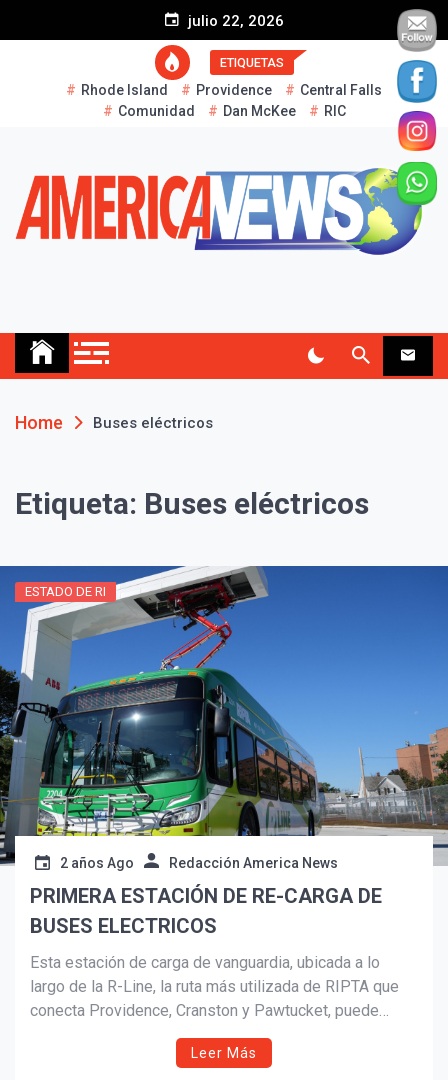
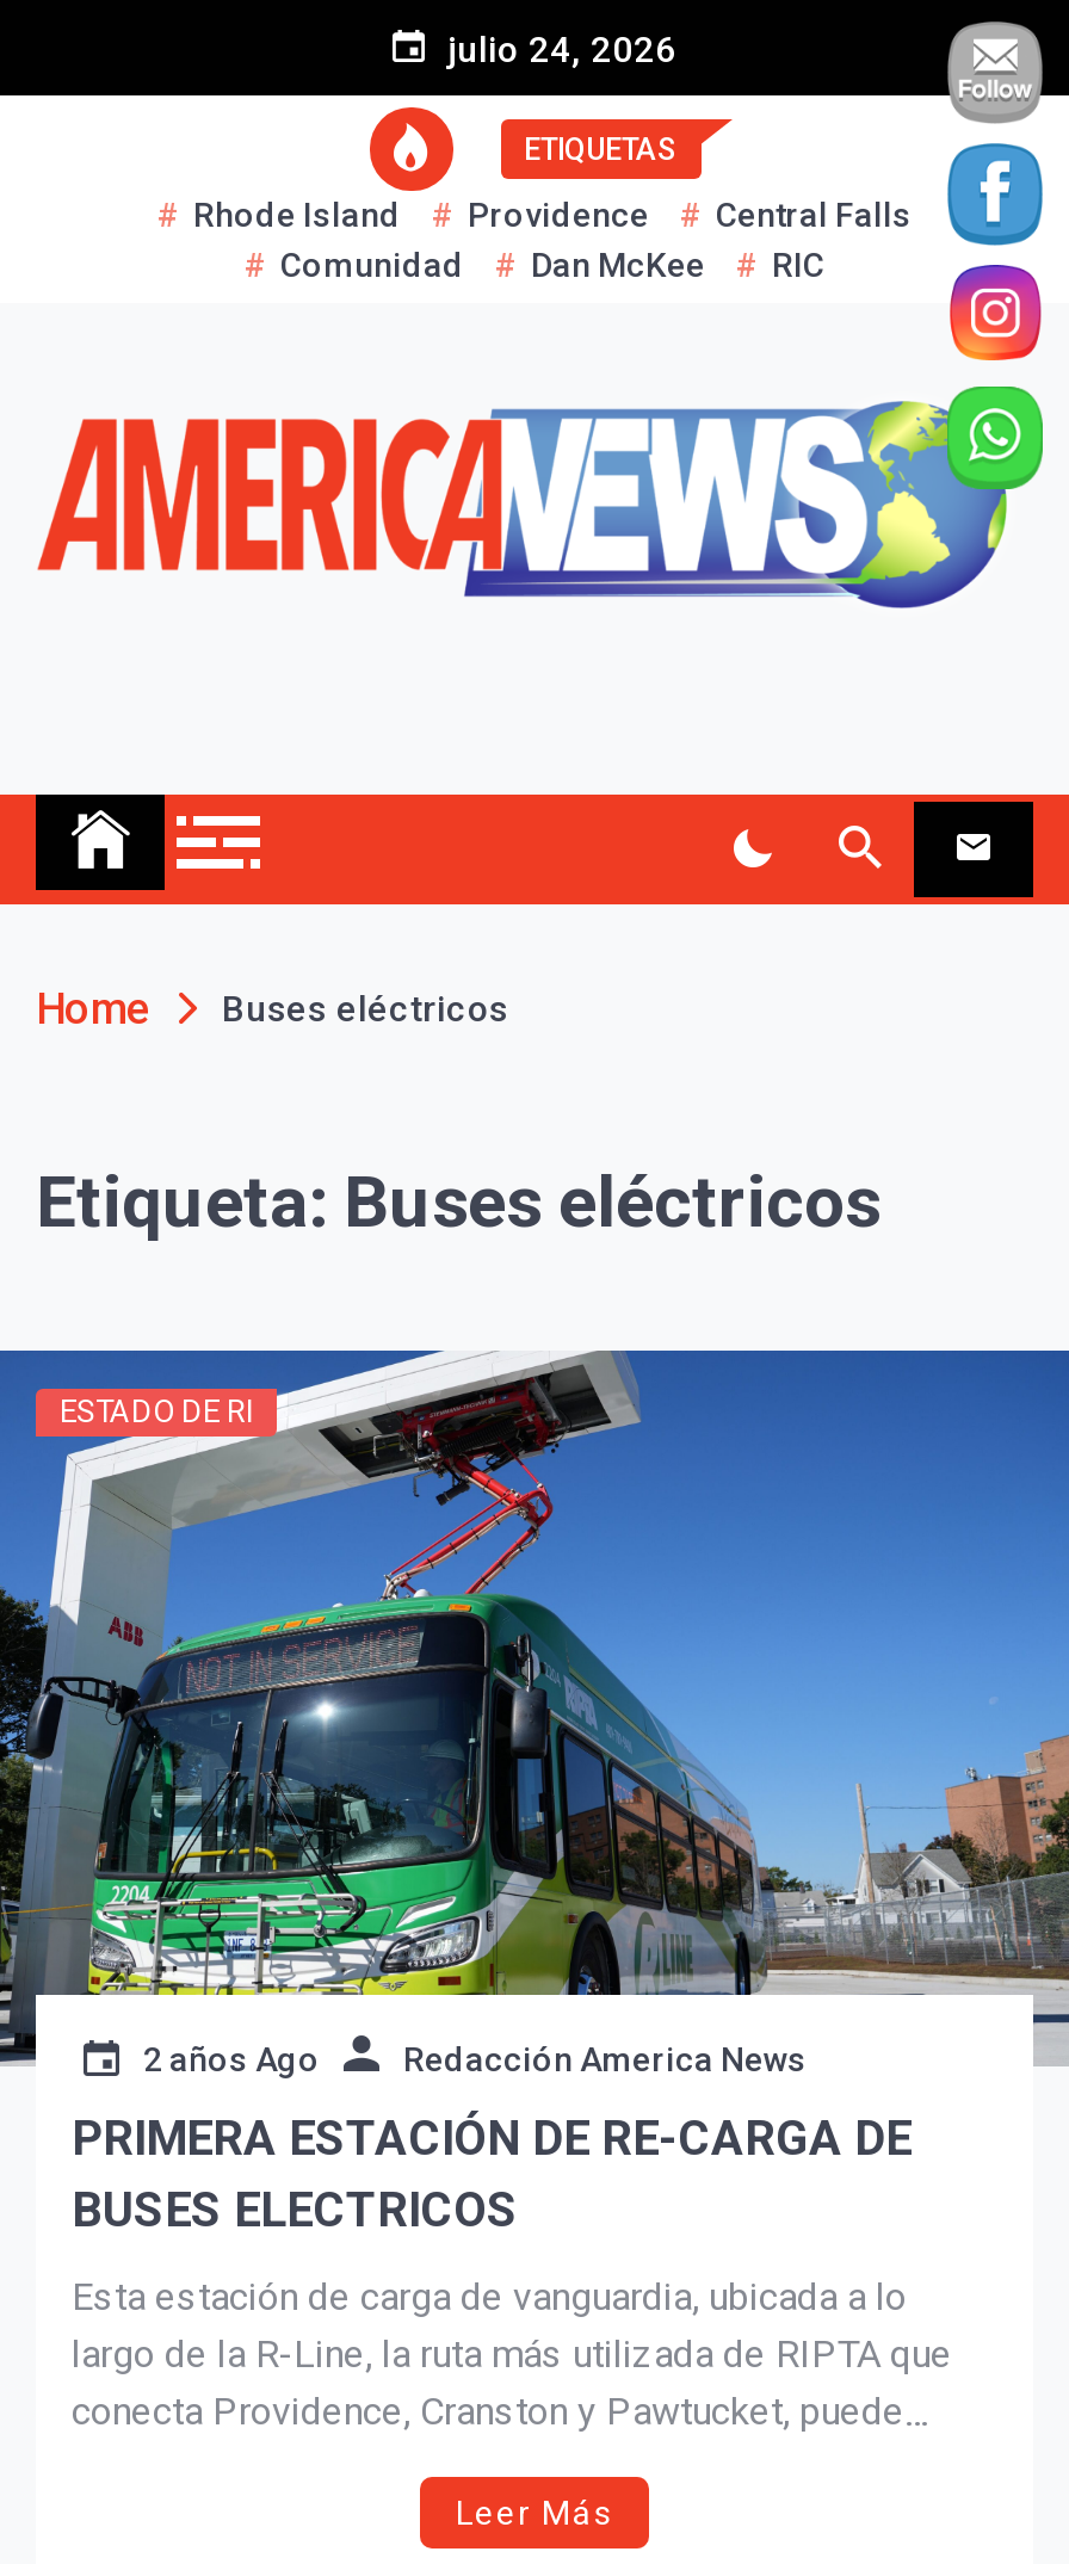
[183,12,283,30] julio 22, 2026 -> [438,29,676,72] julio 24, 2026

